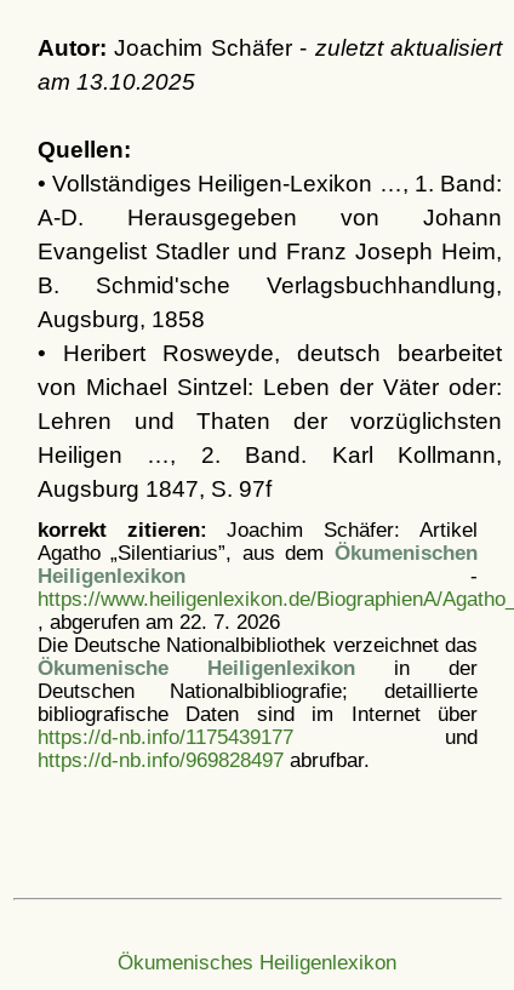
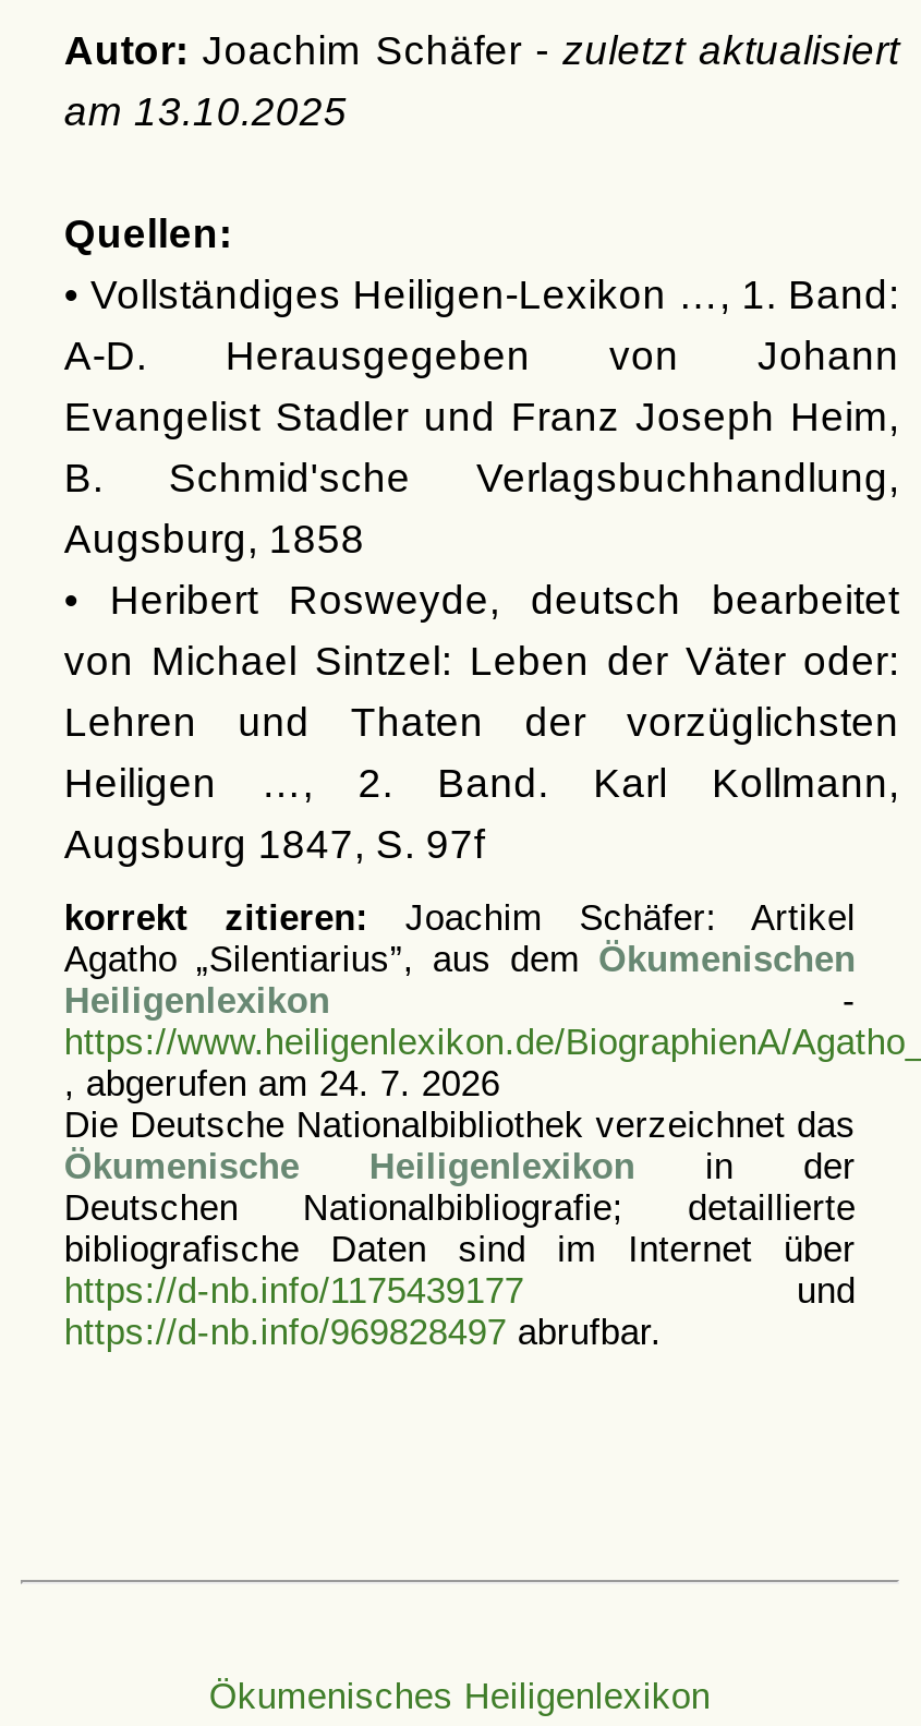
[37,611,280,633] , abgerufen am 22. 7. 2026 -> [64,1063,500,1102] , abgerufen am 24. 7. 2026

